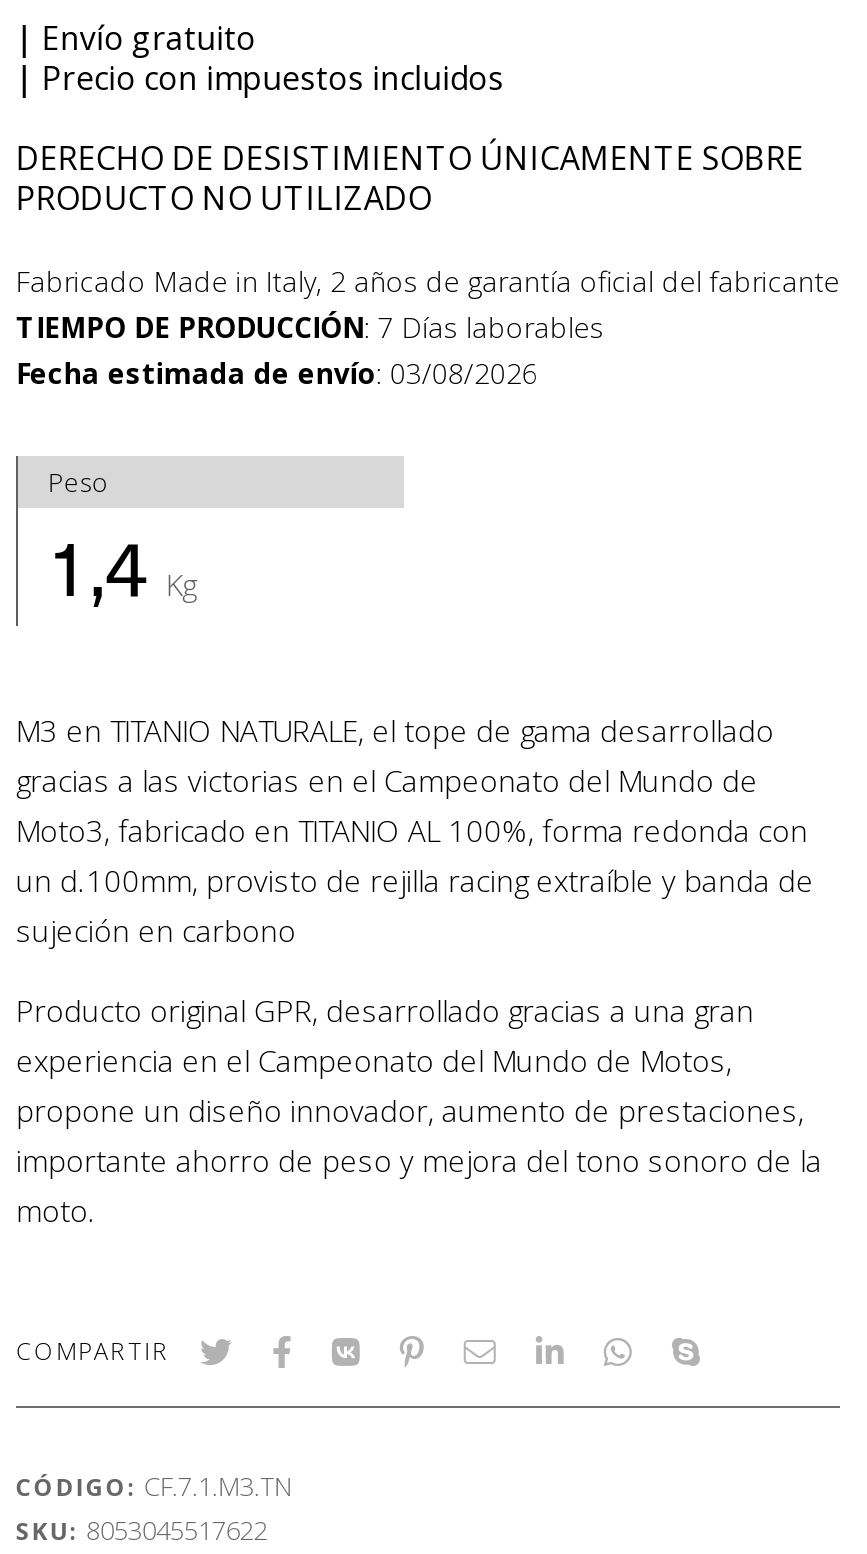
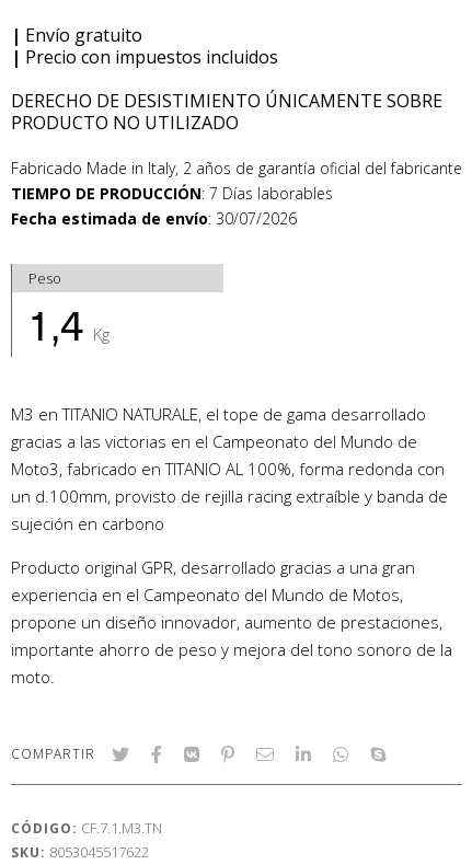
[16,354,538,392] Fecha estimada de envío: 03/08/2026 -> [11,208,297,229] Fecha estimada de envío: 30/07/2026

